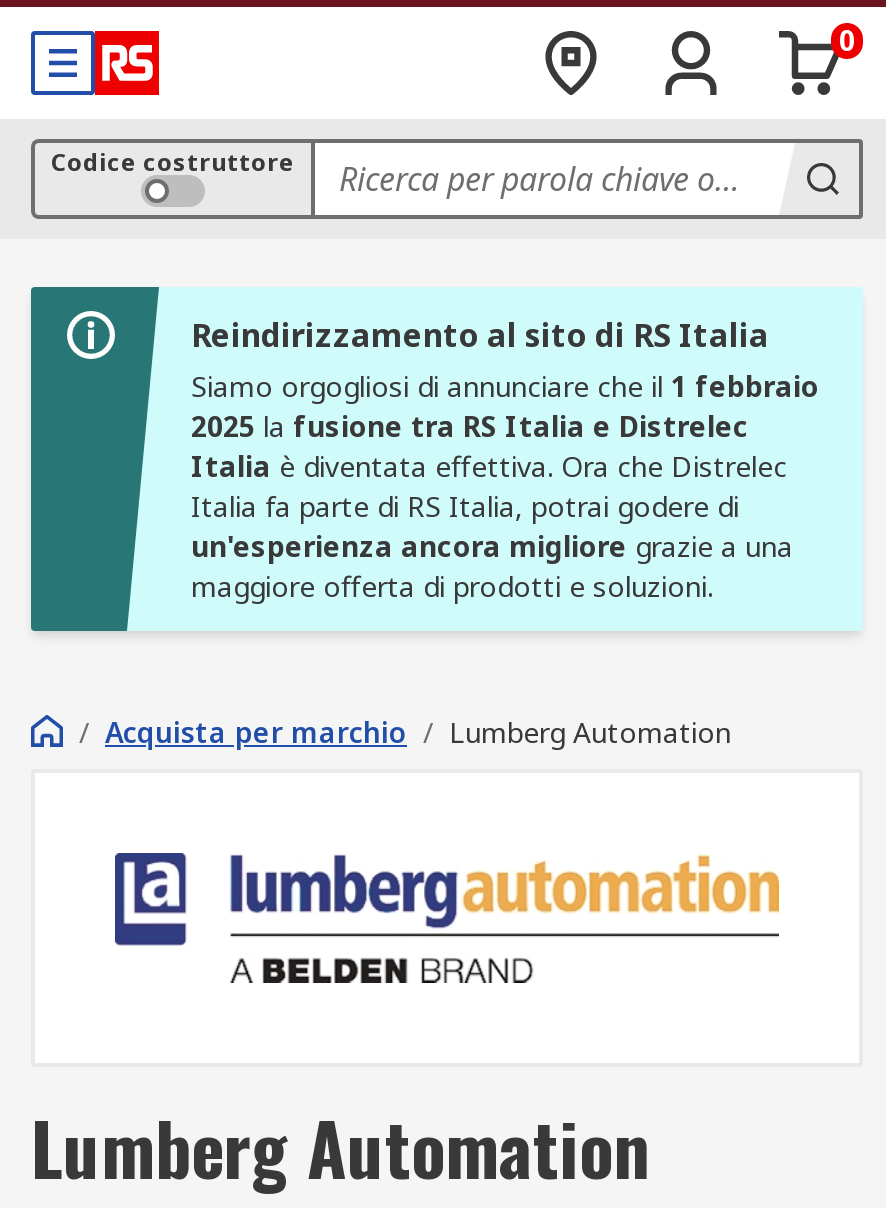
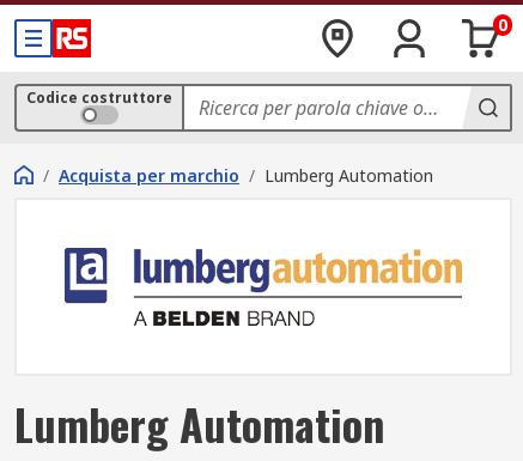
[29,277,863,633] [image] | Reindirizzamento al sito di RS Italia | Siamo orgogliosi di annunciare che il 1 febbraio | 2025 la fusione tra RS Italia e Distrelec | Italia è diventata effettiva. Ora che Distrelec | Italia fa parte di RS Italia, potrai godere di | un'esperienza ancora migliore grazie a una | maggiore offerta di prodotti e soluzioni. -> none

